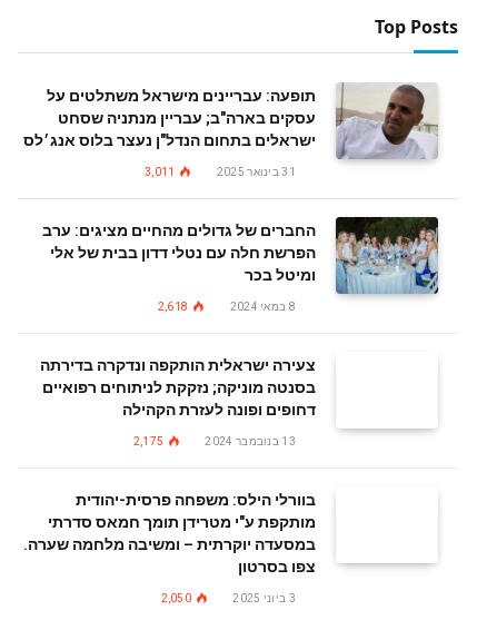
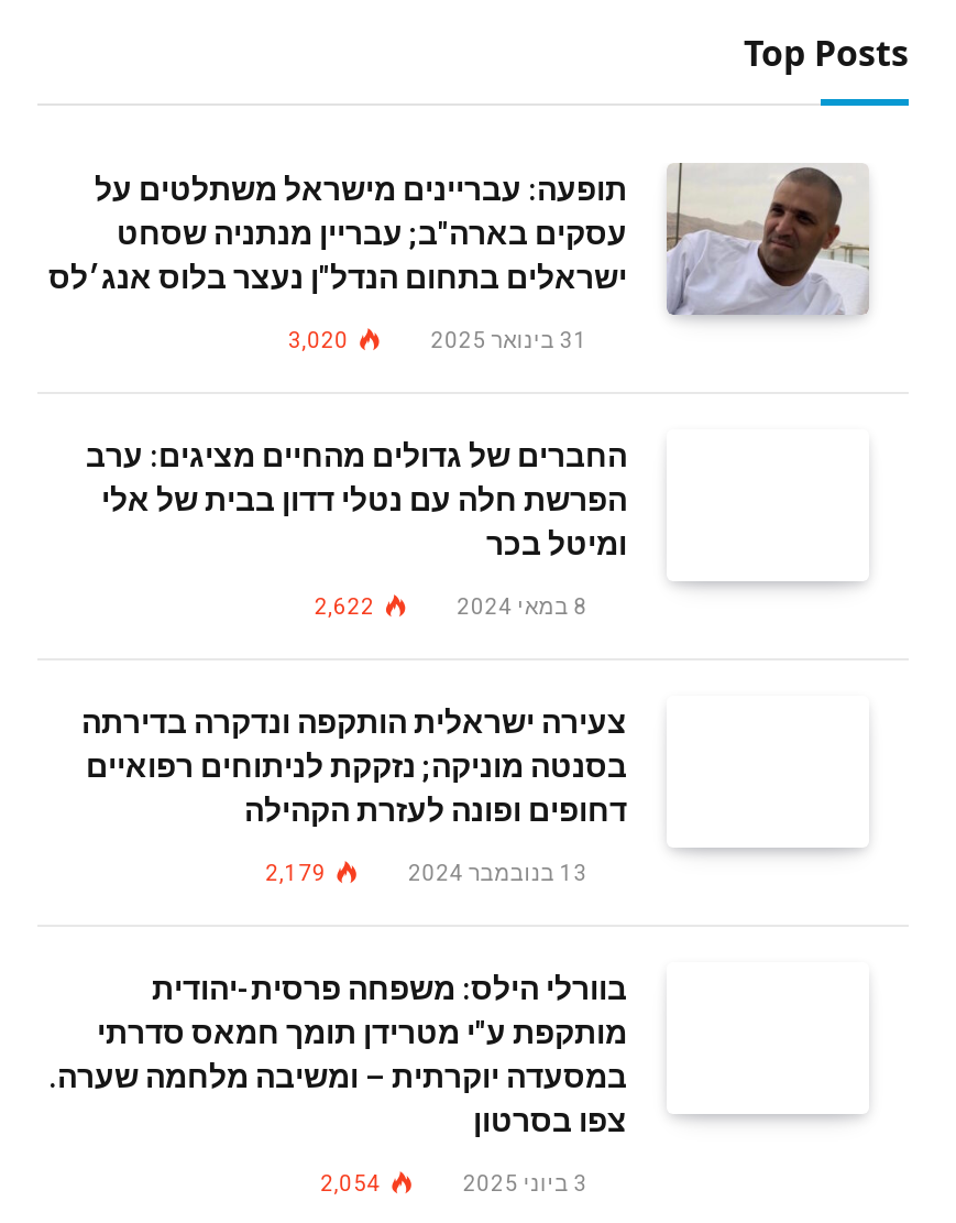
[145,166,175,178] 3,011 -> [288,328,349,352] 3,020
[335,216,439,295] [image] -> none
[158,300,188,313] 2,618 -> [314,594,375,618] 2,622
[133,435,164,447] 2,175 -> [266,861,326,885] 2,179
[161,592,191,604] 2,050 -> [320,1171,381,1195] 2,054

